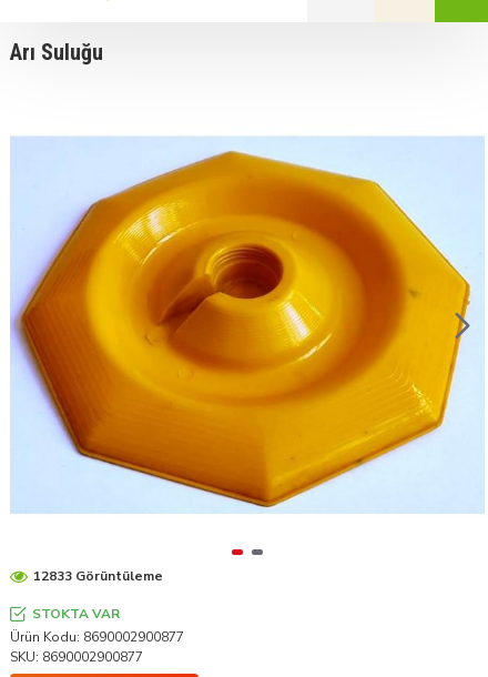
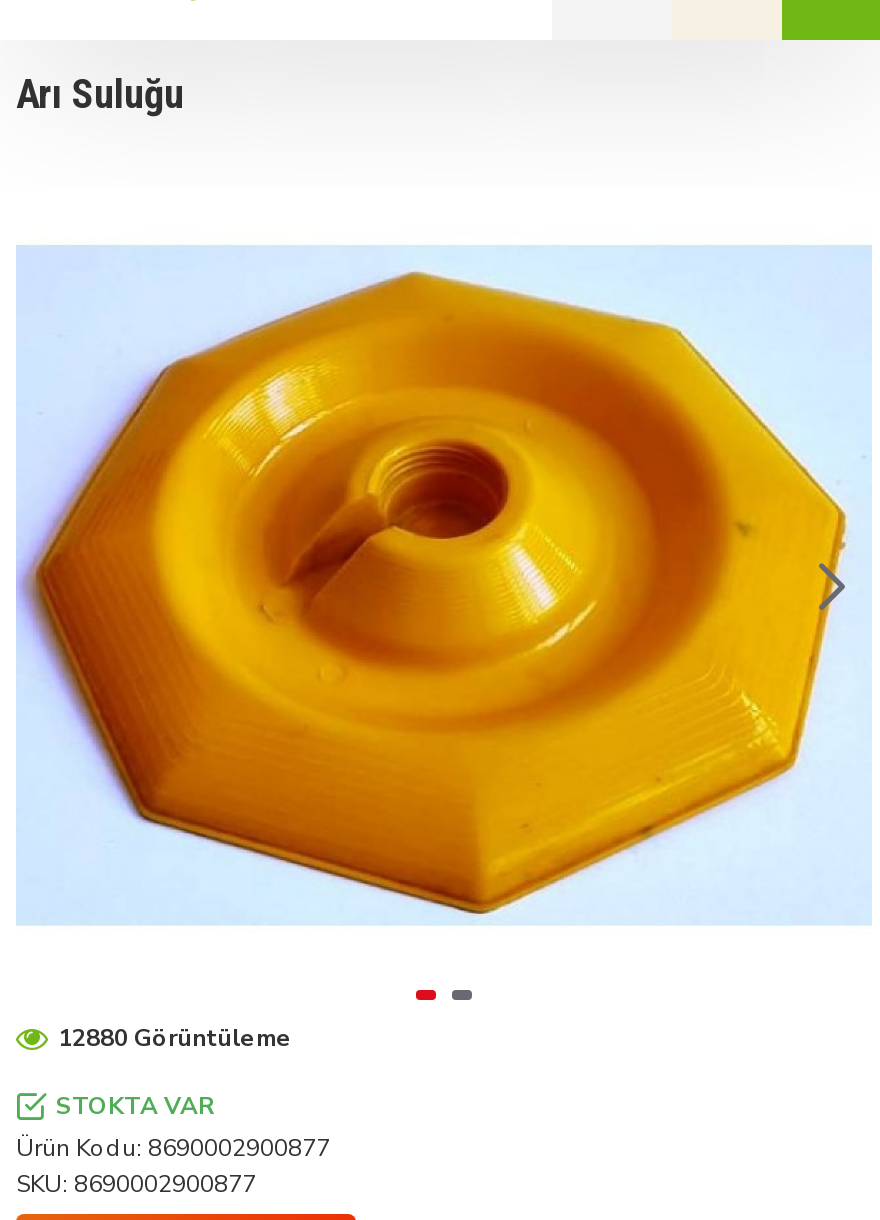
[33,567,163,585] 12833 Görüntüleme -> [58,1022,292,1054] 12880 Görüntüleme

